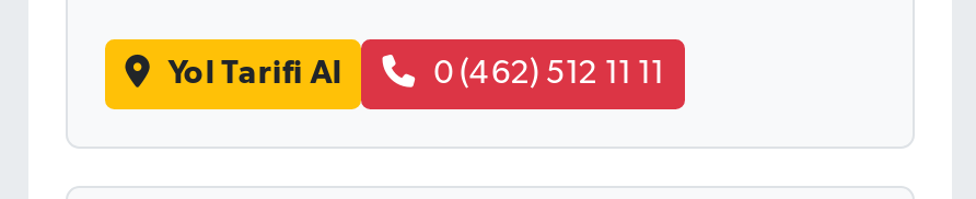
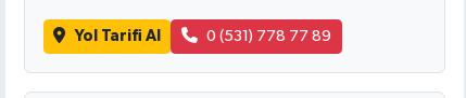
[434,57,664,90] 0 (462) 512 11 11 -> [207,28,332,44] 0 (531) 778 77 89

